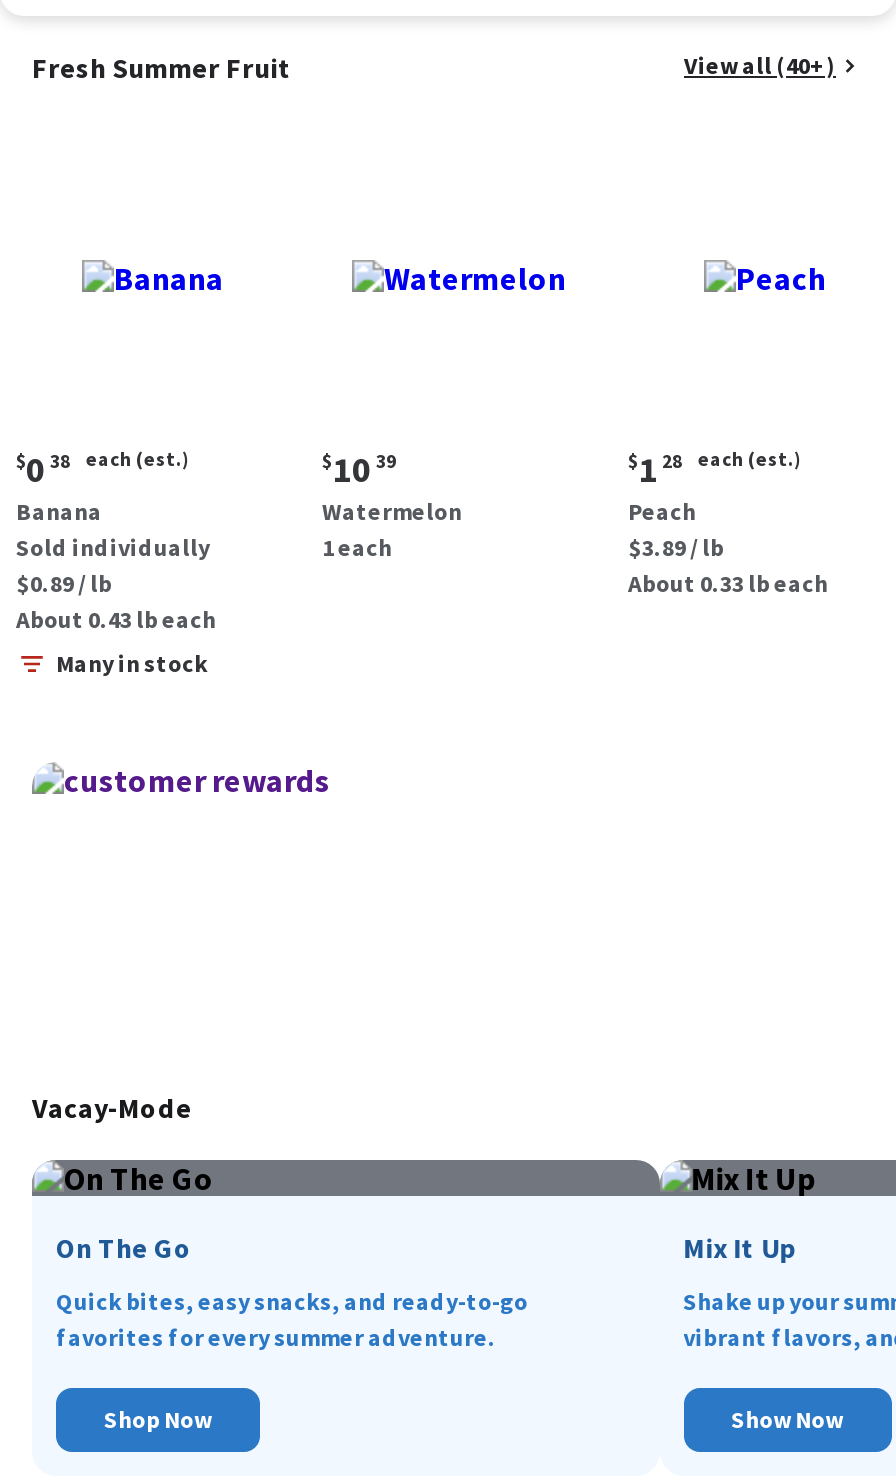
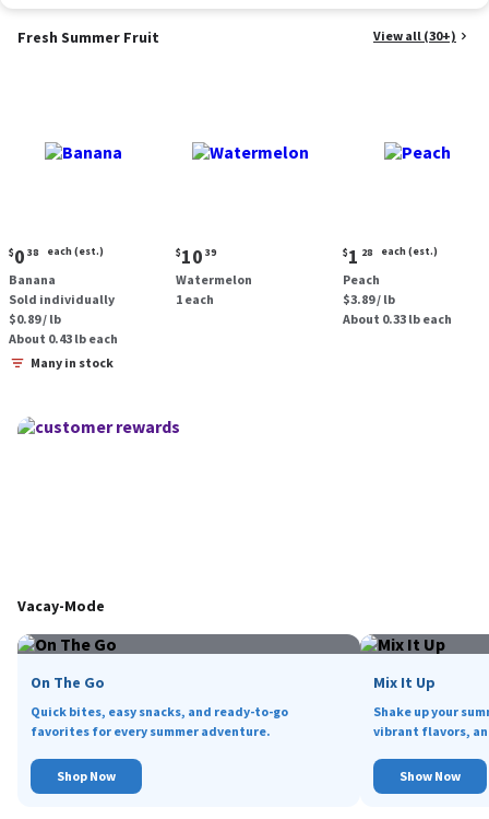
[684,50,836,80] View all (40+) -> [373,27,456,44] View all (30+)

